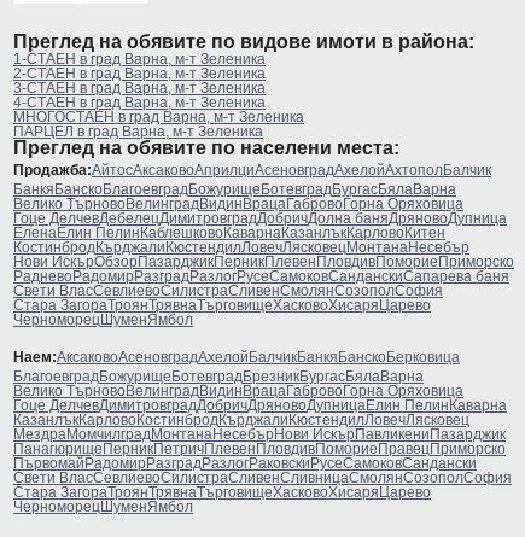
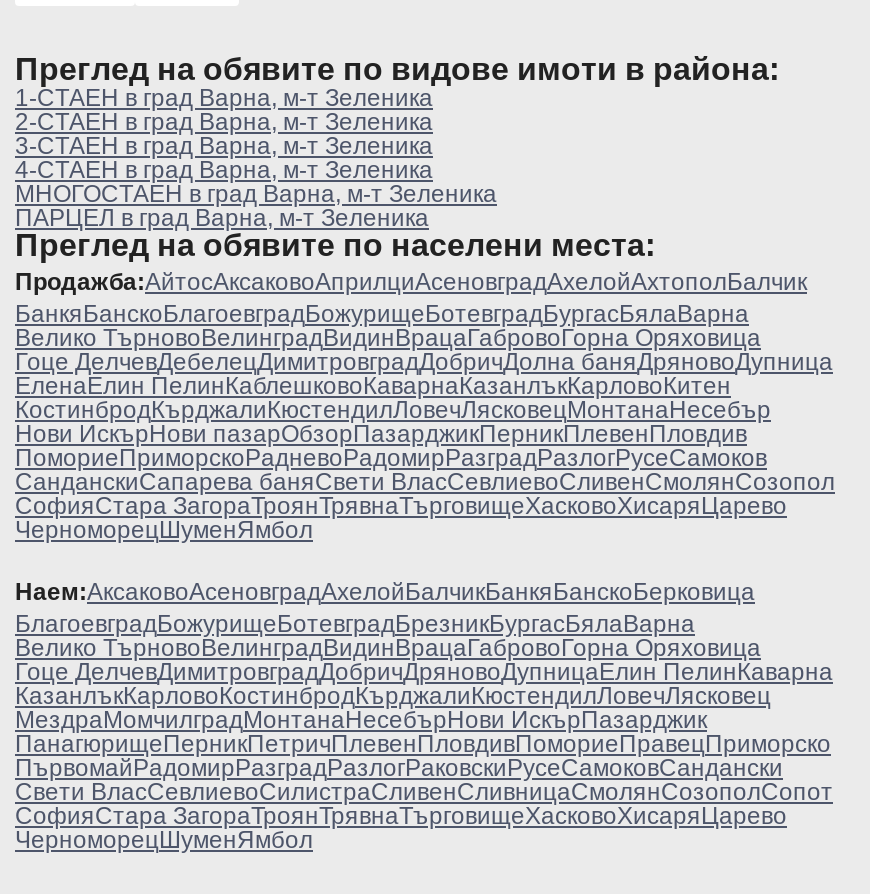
[13,253,514,314] Нови ИскърОбзорПазарджикПерникПлевенПловдивПомориеПриморско | РадневоРадомирРазградРазлогРусеСамоковСанданскиСапарева баня | Свети ВласСевлиевоСилистраСливенСмолянСозополСофия | Стара ЗагораТроянТрявнаТърговищеХасковоХисаряЦарево -> [15,420,835,520] Нови ИскърНови пазарОбзорПазарджикПерникПлевенПловдив | ПомориеПриморскоРадневоРадомирРазградРазлогРусеСамоков | СанданскиСапарева баняСвети ВласСевлиевоСливенСмолянСозопол | СофияСтара ЗагораТроянТрявнаТърговищеХасковоХисаряЦарево
[13,426,506,443] МездраМомчилградМонтанаНесебърНови ИскърПавликениПазарджик -> [15,706,707,734] МездраМомчилградМонтанаНесебърНови ИскърПазарджик
[13,469,512,501] Свети ВласСевлиевоСилистраСливенСливницаСмолянСозополСофия | Стара ЗагораТроянТрявнаТърговищеХасковоХисаряЦарево -> [15,778,833,830] Свети ВласСевлиевоСилистраСливенСливницаСмолянСозополСопот | СофияСтара ЗагораТроянТрявнаТърговищеХасковоХисаряЦарево

